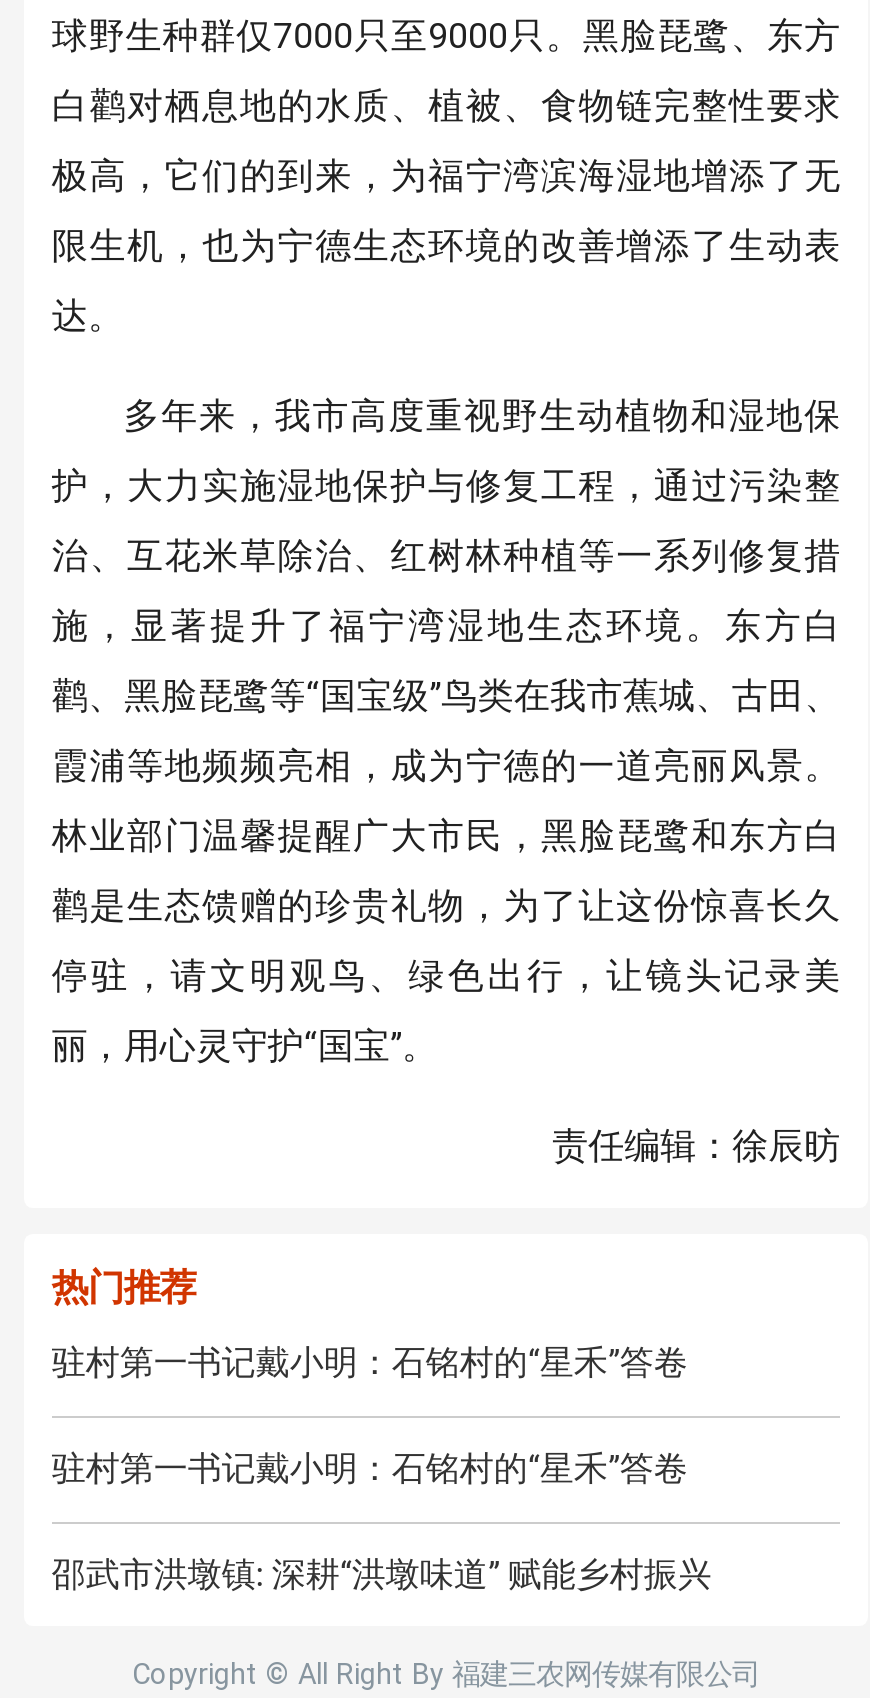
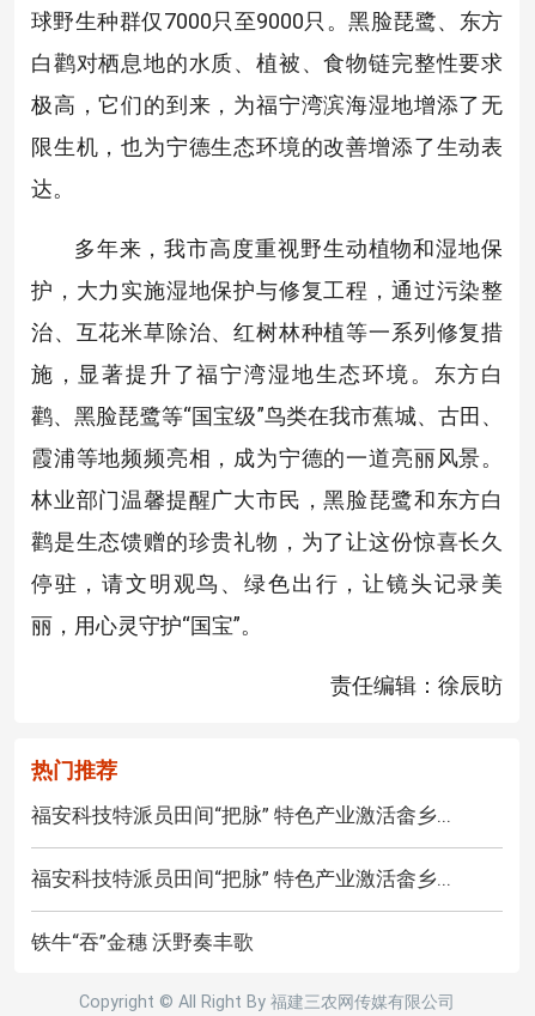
[52,1342,688,1382] 驻村第一书记戴小明：石铭村的“星禾”答卷 -> [31,803,451,827] 福安科技特派员田间“把脉” 特色产业激活畲乡...
[52,1448,688,1488] 驻村第一书记戴小明：石铭村的“星禾”答卷 -> [31,867,451,890] 福安科技特派员田间“把脉” 特色产业激活畲乡...
[52,1554,712,1594] 邵武市洪墩镇: 深耕“洪墩味道” 赋能乡村振兴 -> [31,930,254,954] 铁牛“吞”金穗 沃野奏丰歌

